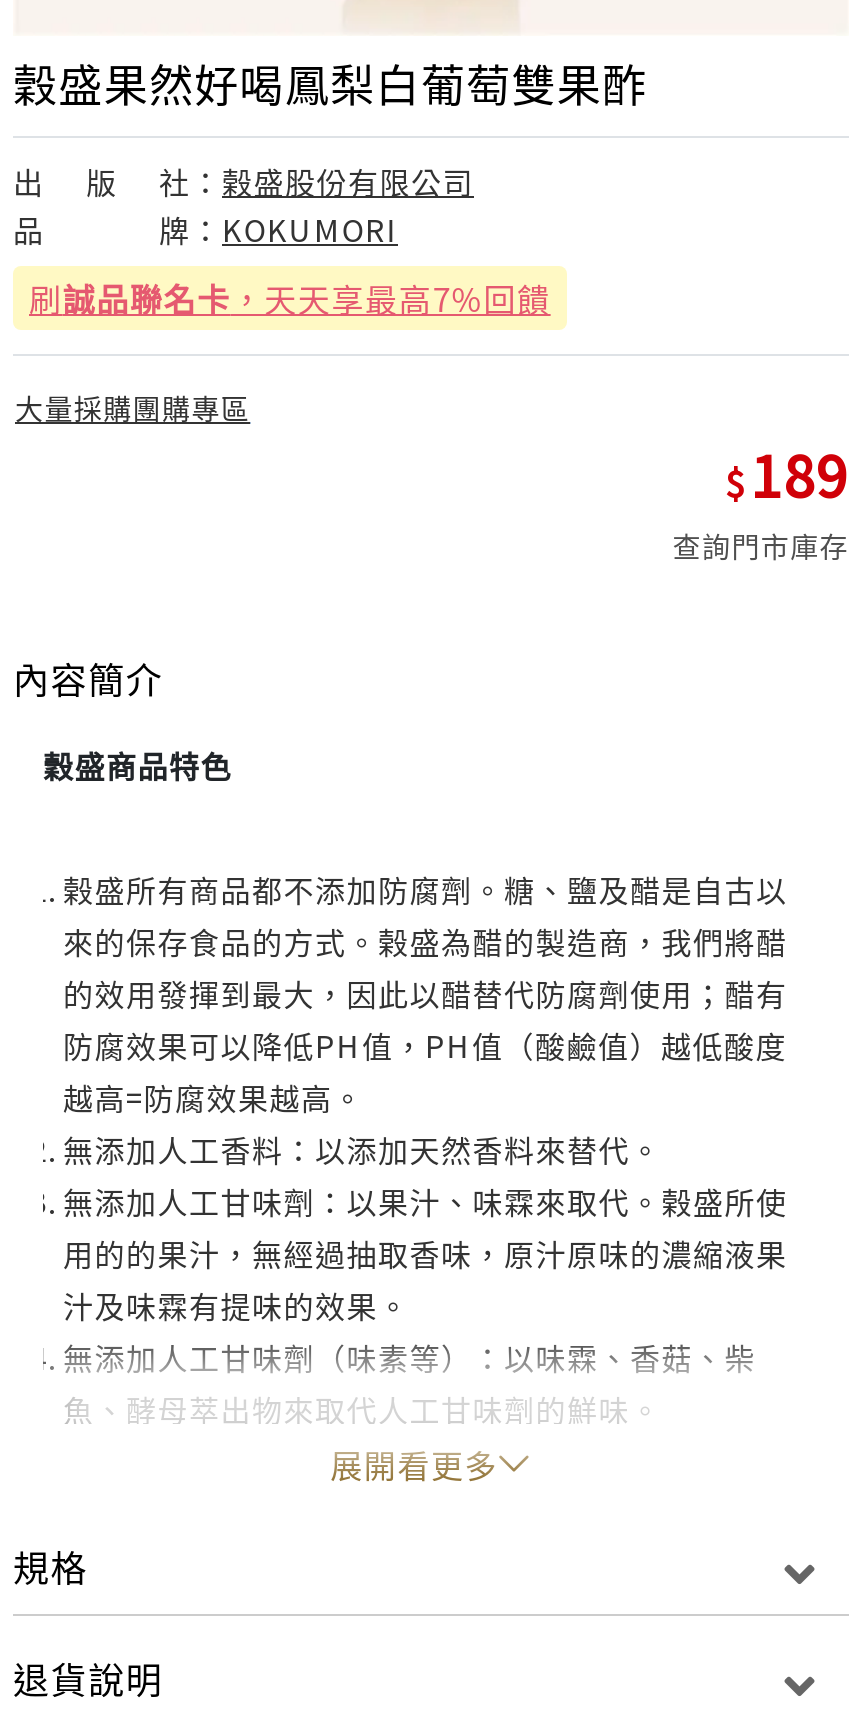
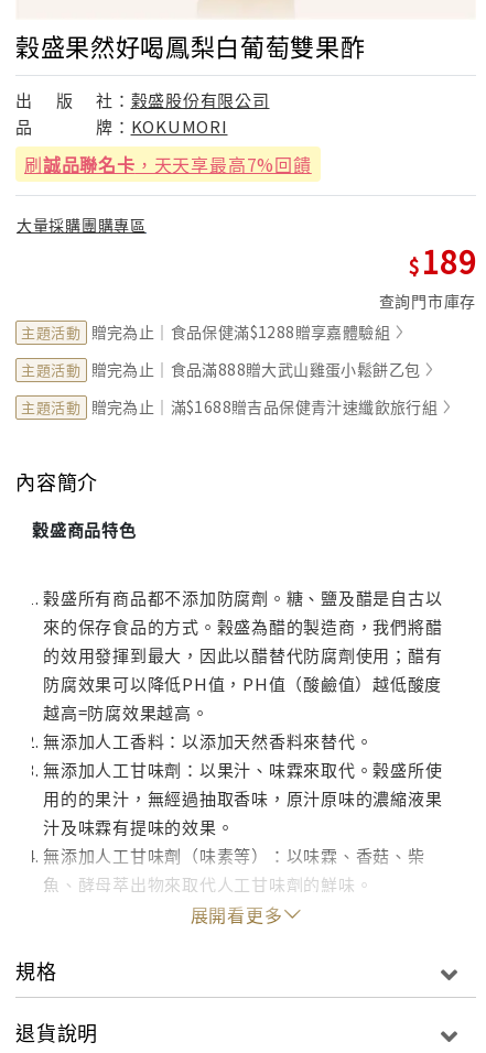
none -> [21,321,438,418] 主題活動 贈完為止｜食品保健滿$1288贈享嘉體驗組 | 主題活動 贈完為止｜食品滿888贈大武山雞蛋小鬆餅乙包 | 主題活動 贈完為止｜滿$1688贈吉品保健青汁速纖飲旅行組

